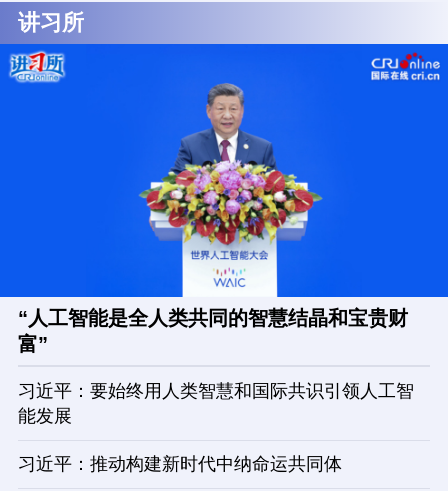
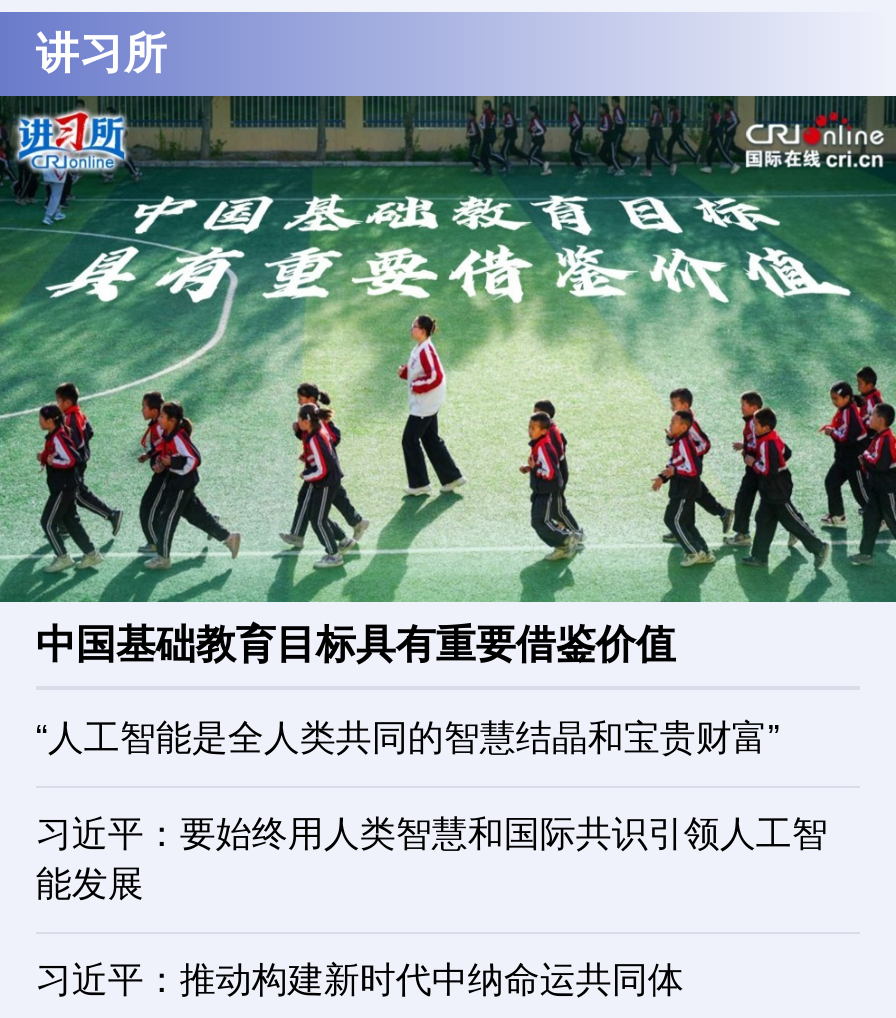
[3,43,445,355] [image] | “人工智能是全人类共同的智慧结晶和宝贵财 | 富” -> [6,94,890,757] [image] | 中国基础教育目标具有重要借鉴价值 | “人工智能是全人类共同的智慧结晶和宝贵财富”

